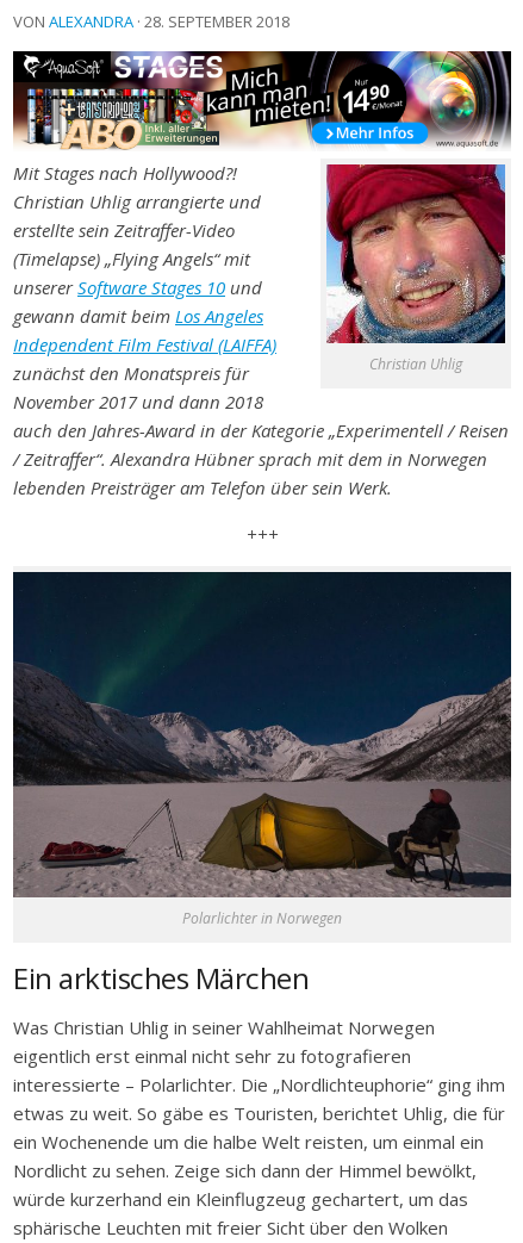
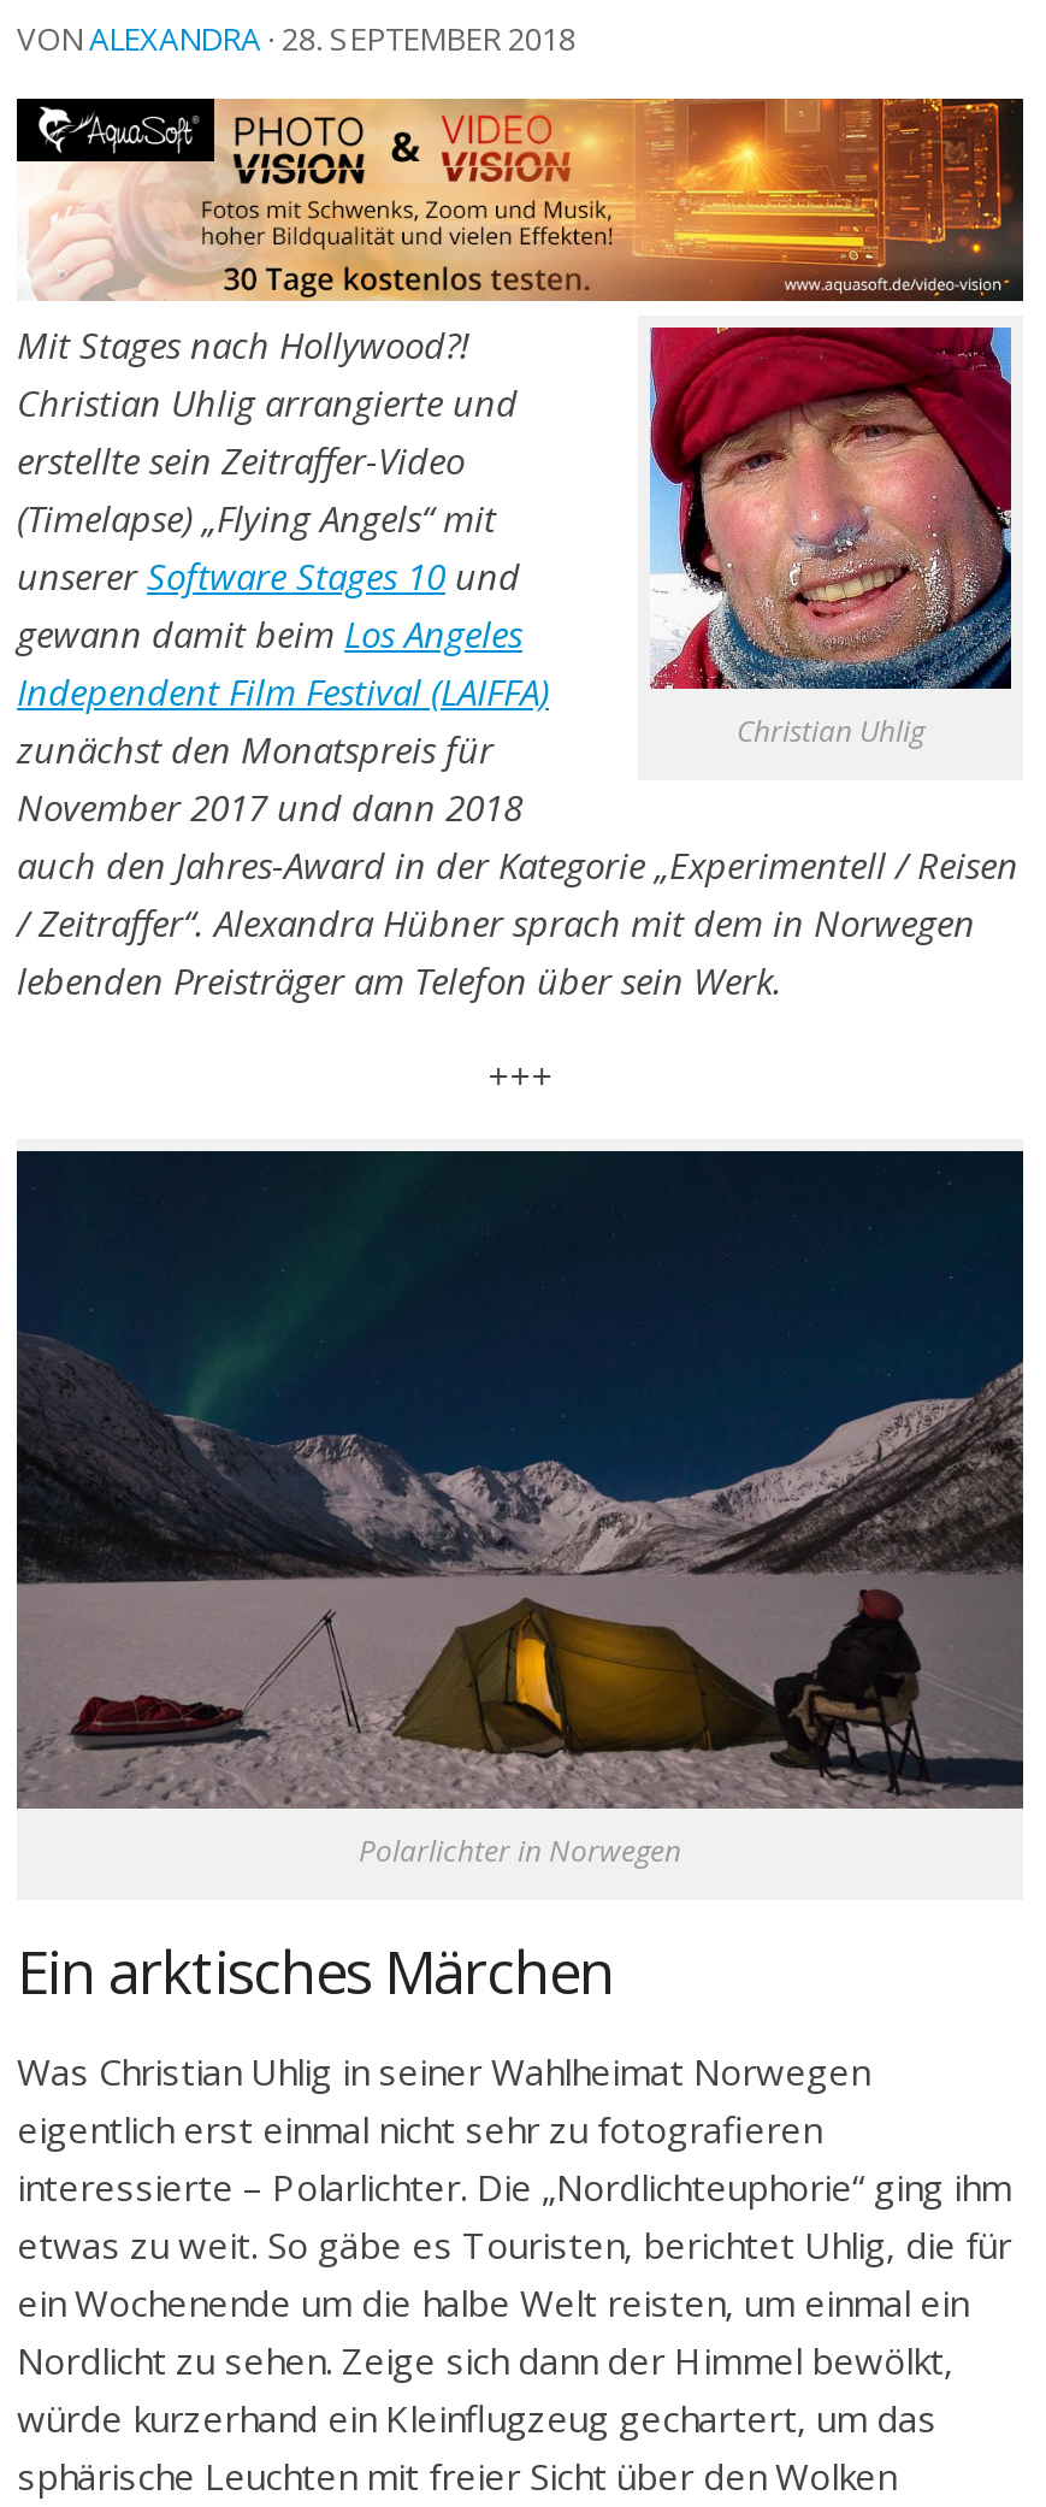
[12,50,511,151] [image] -> [17,96,1026,303] [image]

